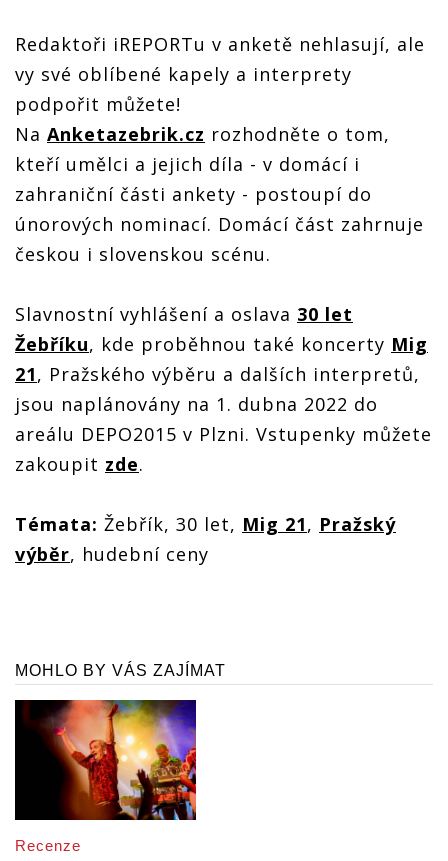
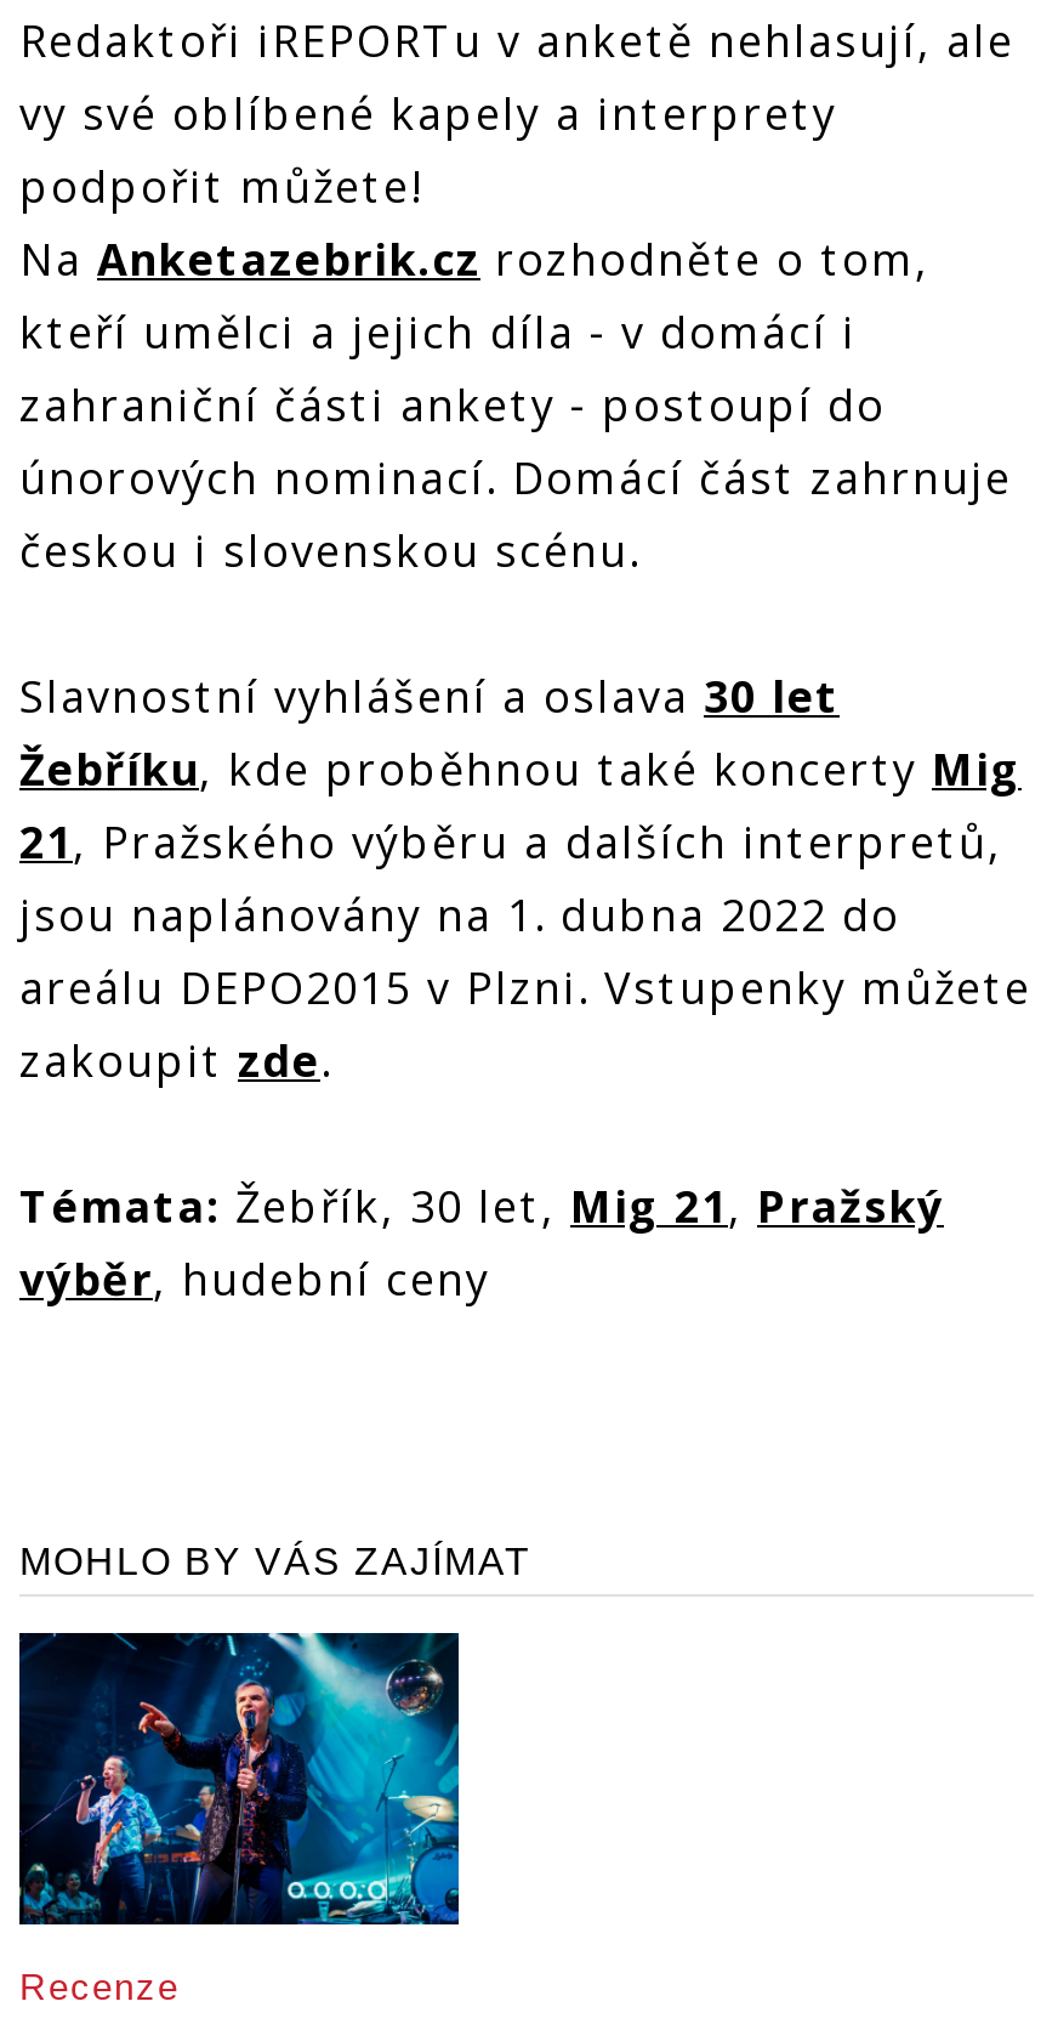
[15,699,197,821] [image] -> [19,1631,461,1927] [image]

